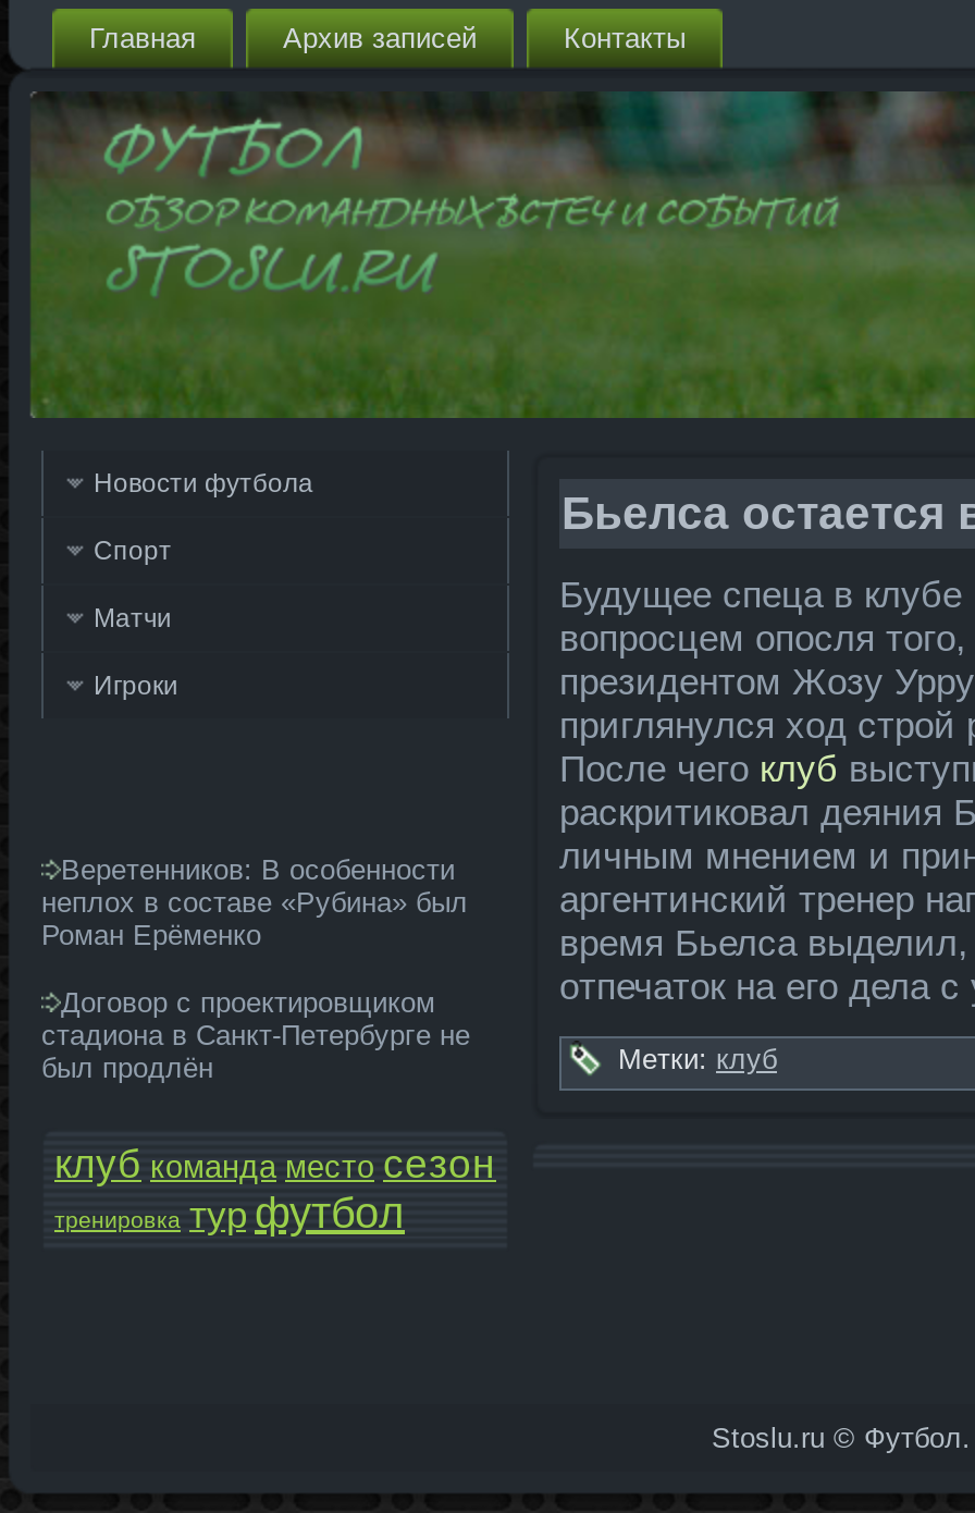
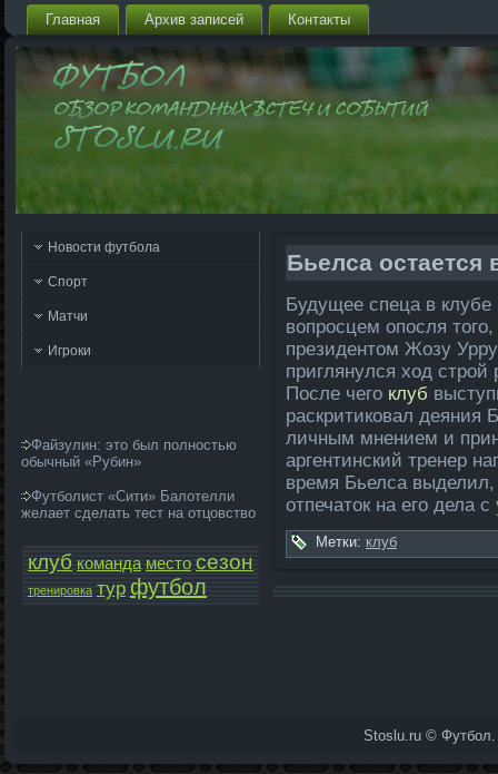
[41,853,468,951] Веретенников: В особенности | неплох в составе «Рубина» был | Роман Ерёменко -> [21,437,237,470] Файзулин: это был полностью | обычный «Рубин»
[41,986,470,1084] Договор с проектировщиком | стадиона в Санкт-Петербурге не | был продлён -> [21,488,256,521] Футболист «Сити» Балотелли | желает сделать тест на отцовство
moved [54,1141,496,1237] -> [28,550,253,599]: клуб команда место сезон | тренировка тур футбол

